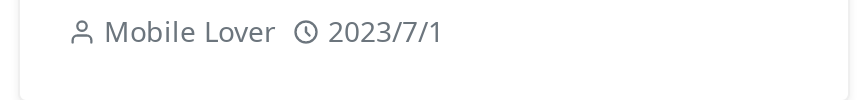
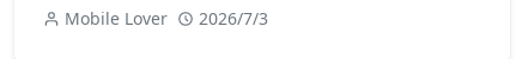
[104,11,444,49] Mobile Lover 2023/7/1 -> [65,7,268,29] Mobile Lover 2026/7/3

